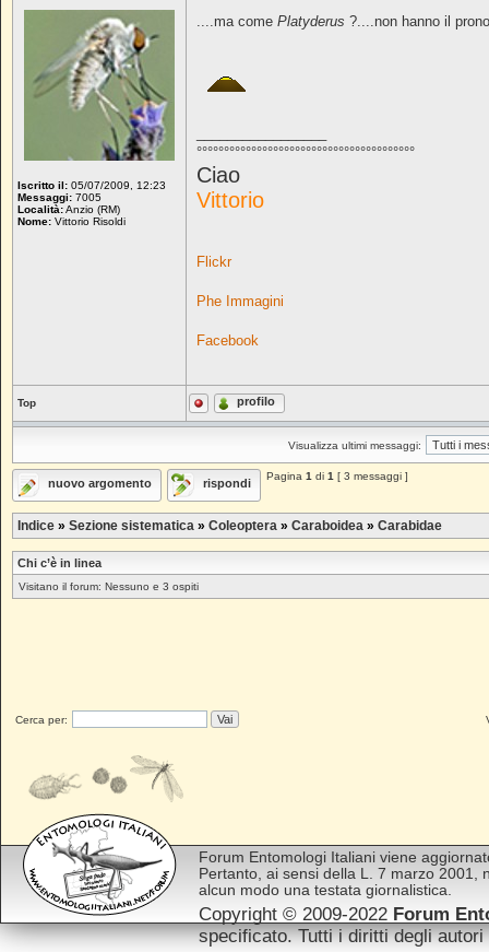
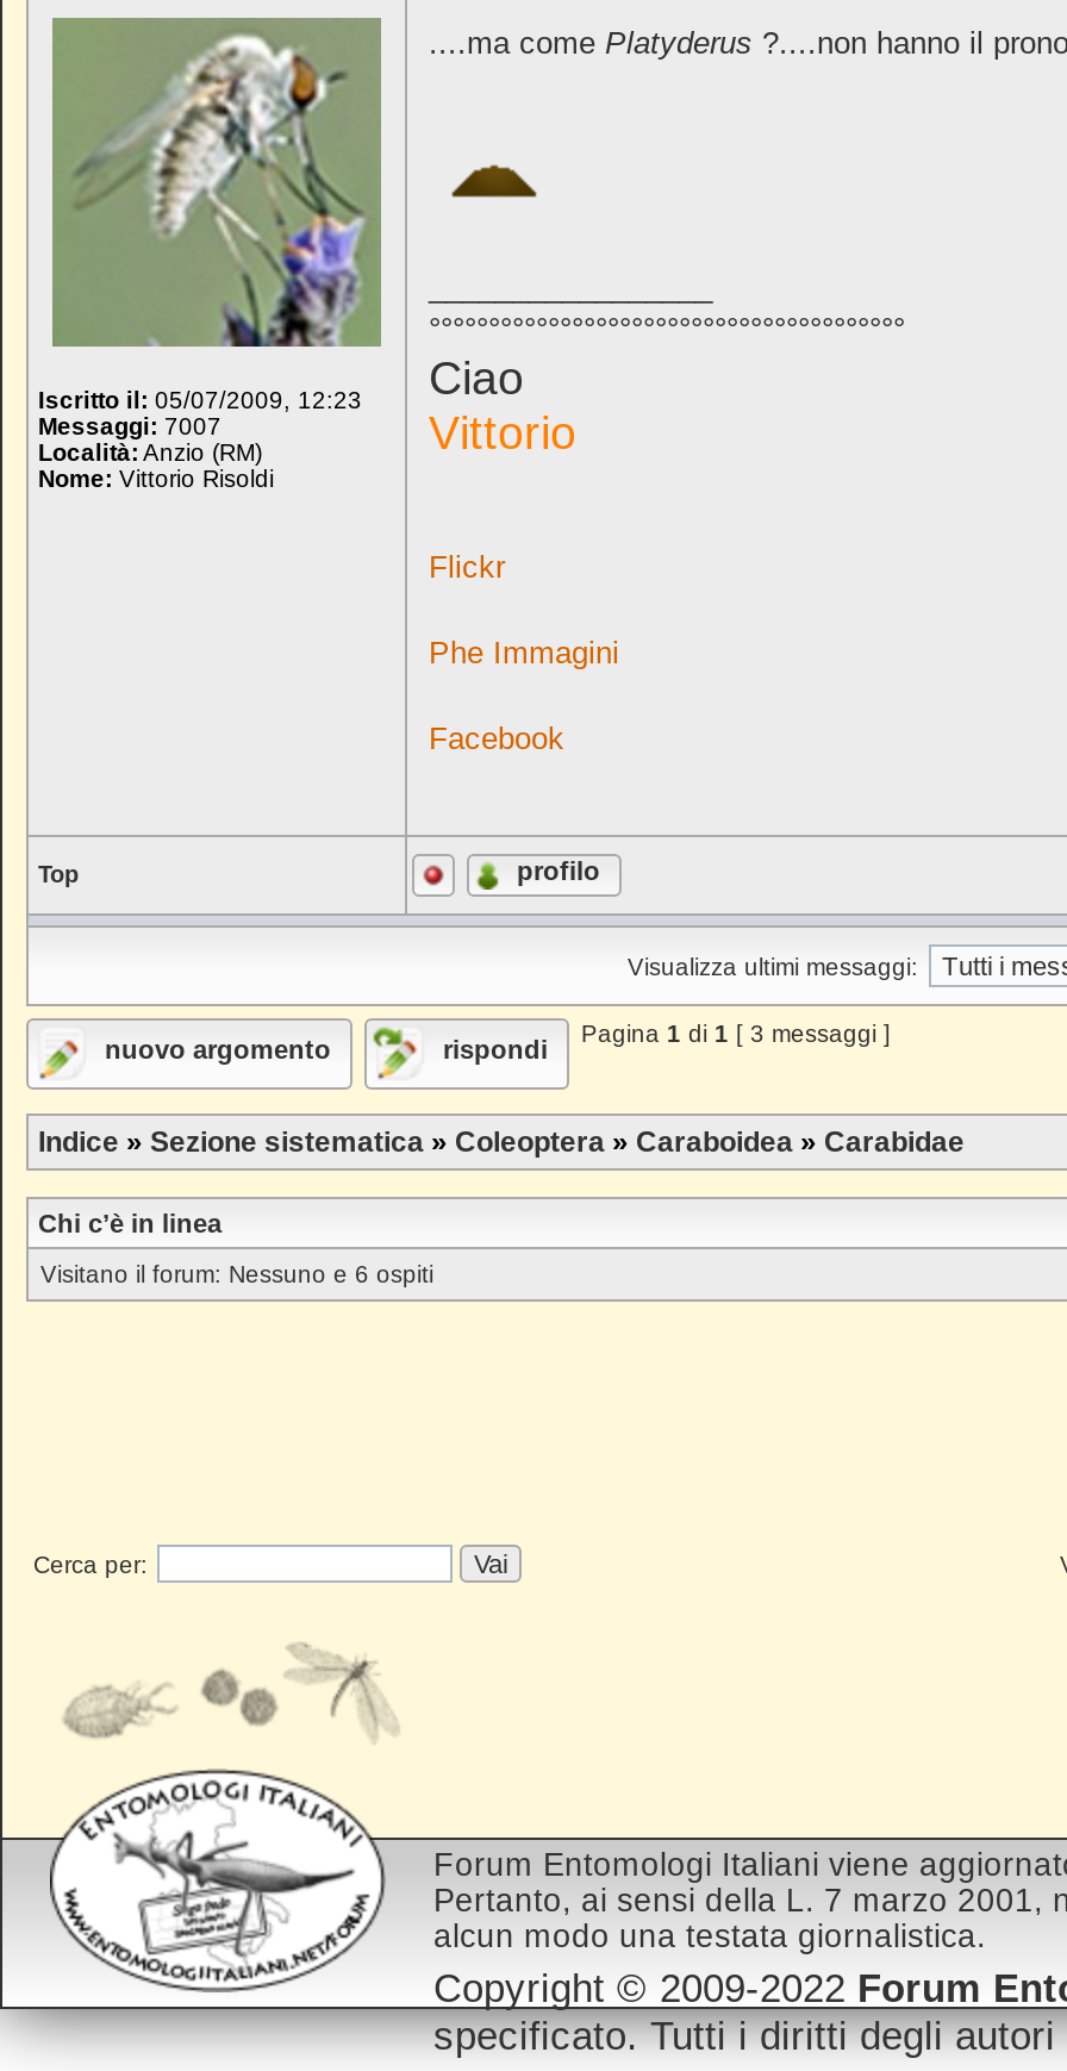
[17,191,102,203] Messaggi: 7005 -> [38,413,221,439] Messaggi: 7007
[19,580,199,592] Visitano il forum: Nessuno e 3 ospiti -> [40,1261,433,1287] Visitano il forum: Nessuno e 6 ospiti

